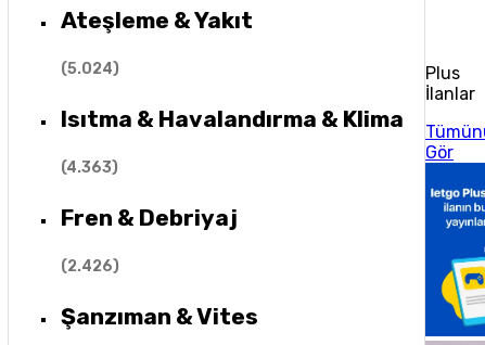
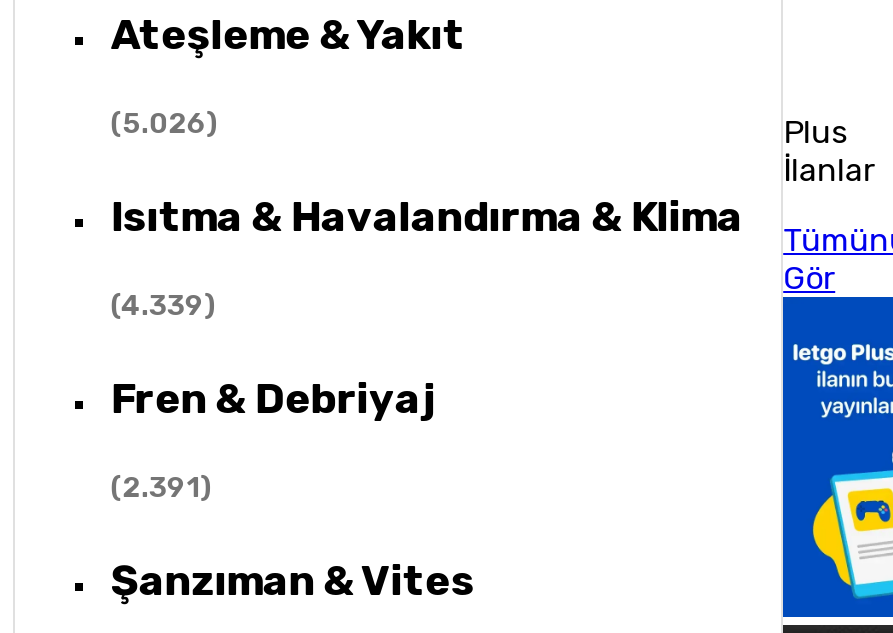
[61,60,119,79] (5.024) -> [111,108,219,142] (5.026)
[61,159,118,177] (4.363) -> [111,289,217,323] (4.339)
[61,257,119,276] (2.426) -> [111,471,213,505] (2.391)

